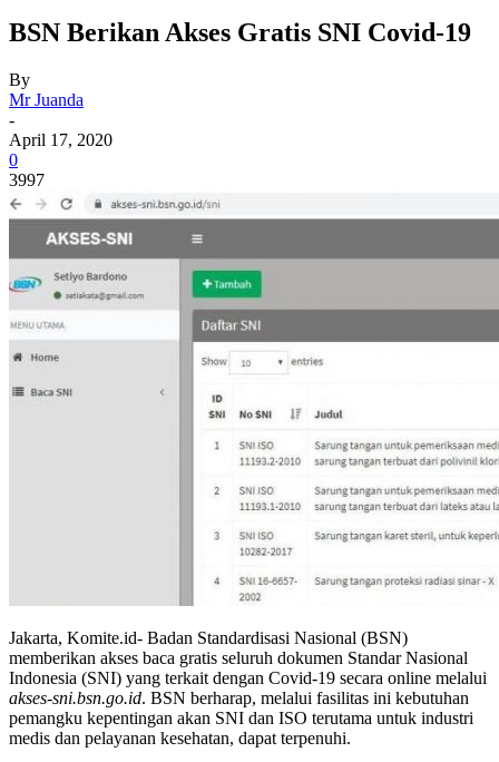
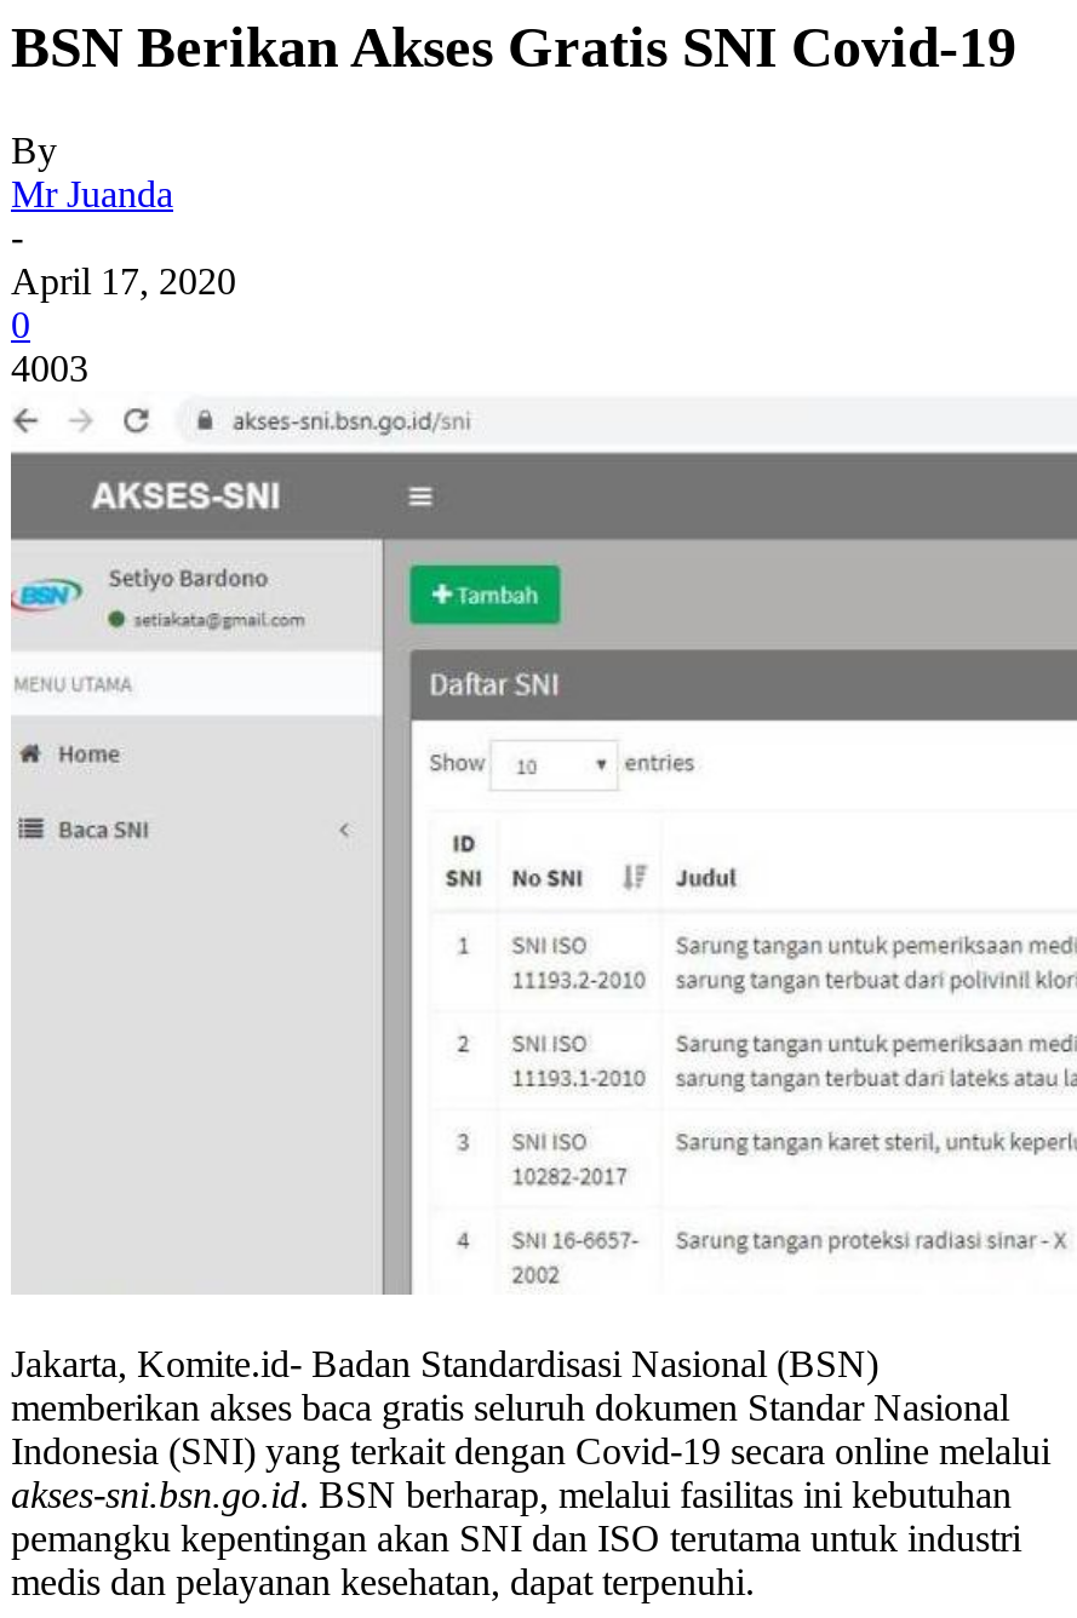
[9,170,45,189] 3997 -> [11,347,88,388] 4003

